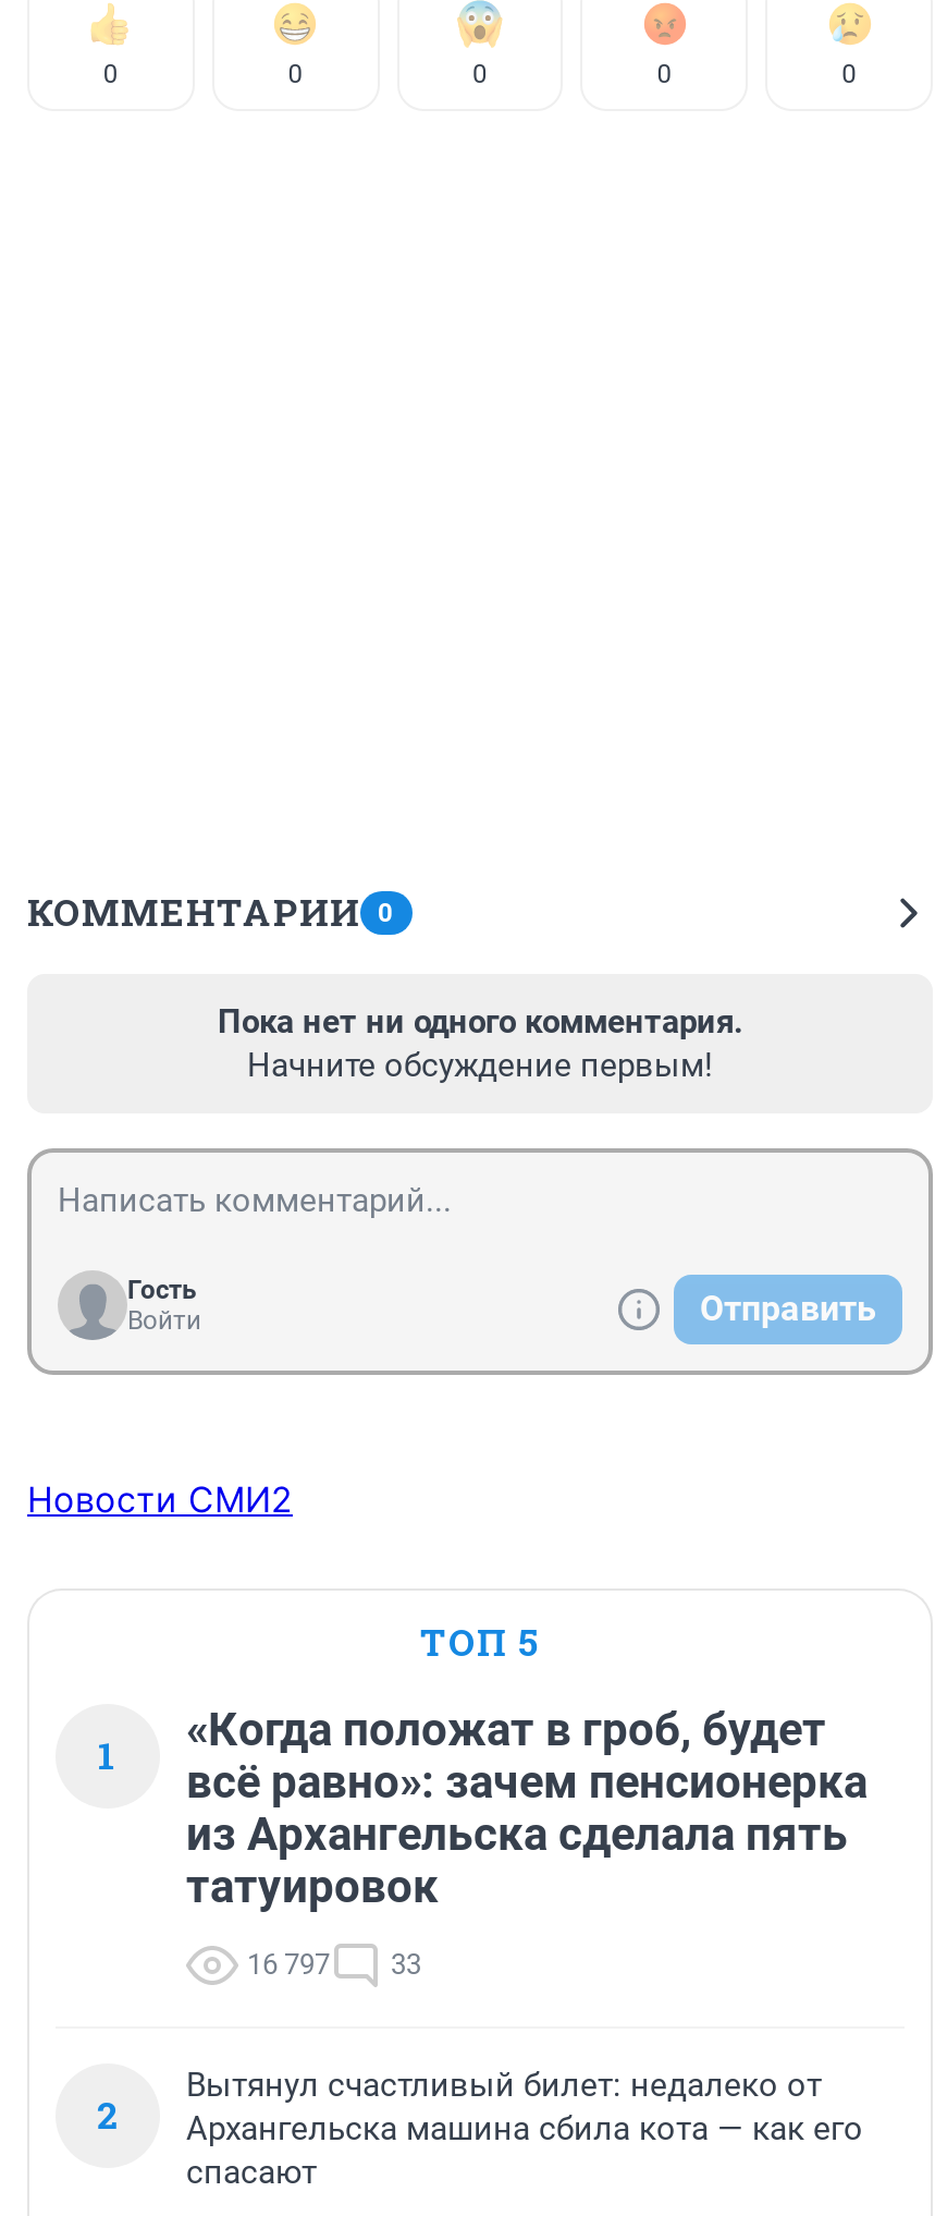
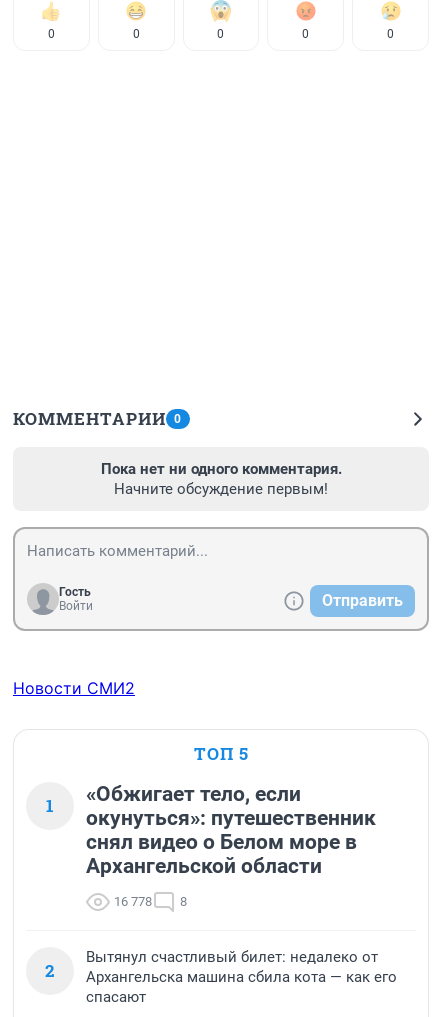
[186,1704,868,1914] «Когда положат в гроб, будет | всё равно»: зачем пенсионерка | из Архангельска сделала пять | татуировок -> [86,782,376,878] «Обжигает тело, если | окунуться»: путешественник | снял видео о Белом море в | Архангельской области
[247,1948,421,1981] 16 797 | 33 -> [114,894,187,909] 16 778 | 8

